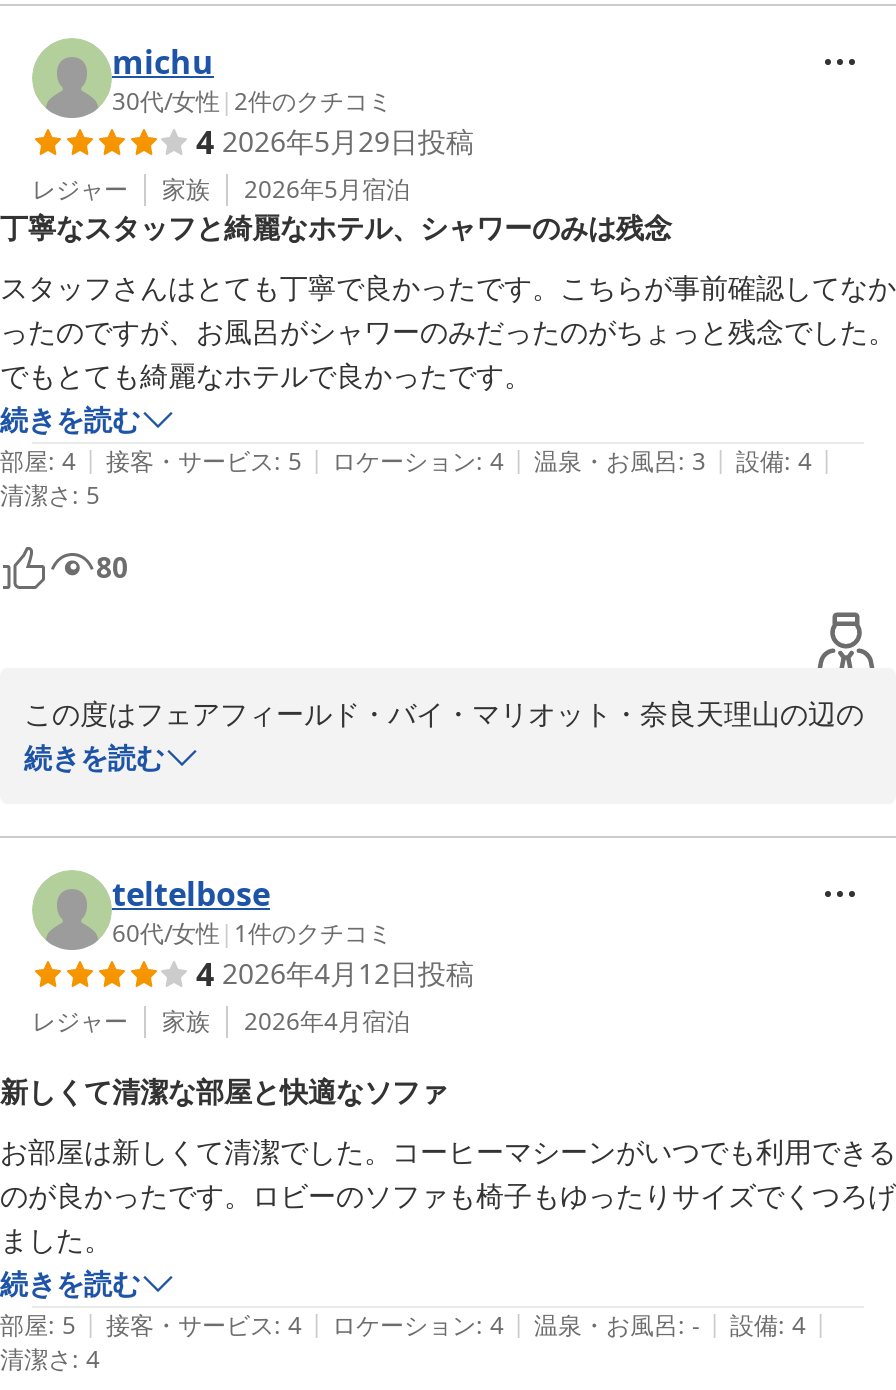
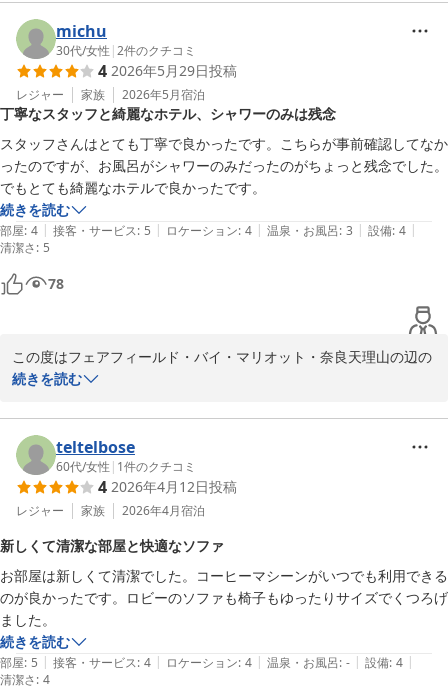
[96,548,128,586] 80 -> [48,274,64,293] 78

